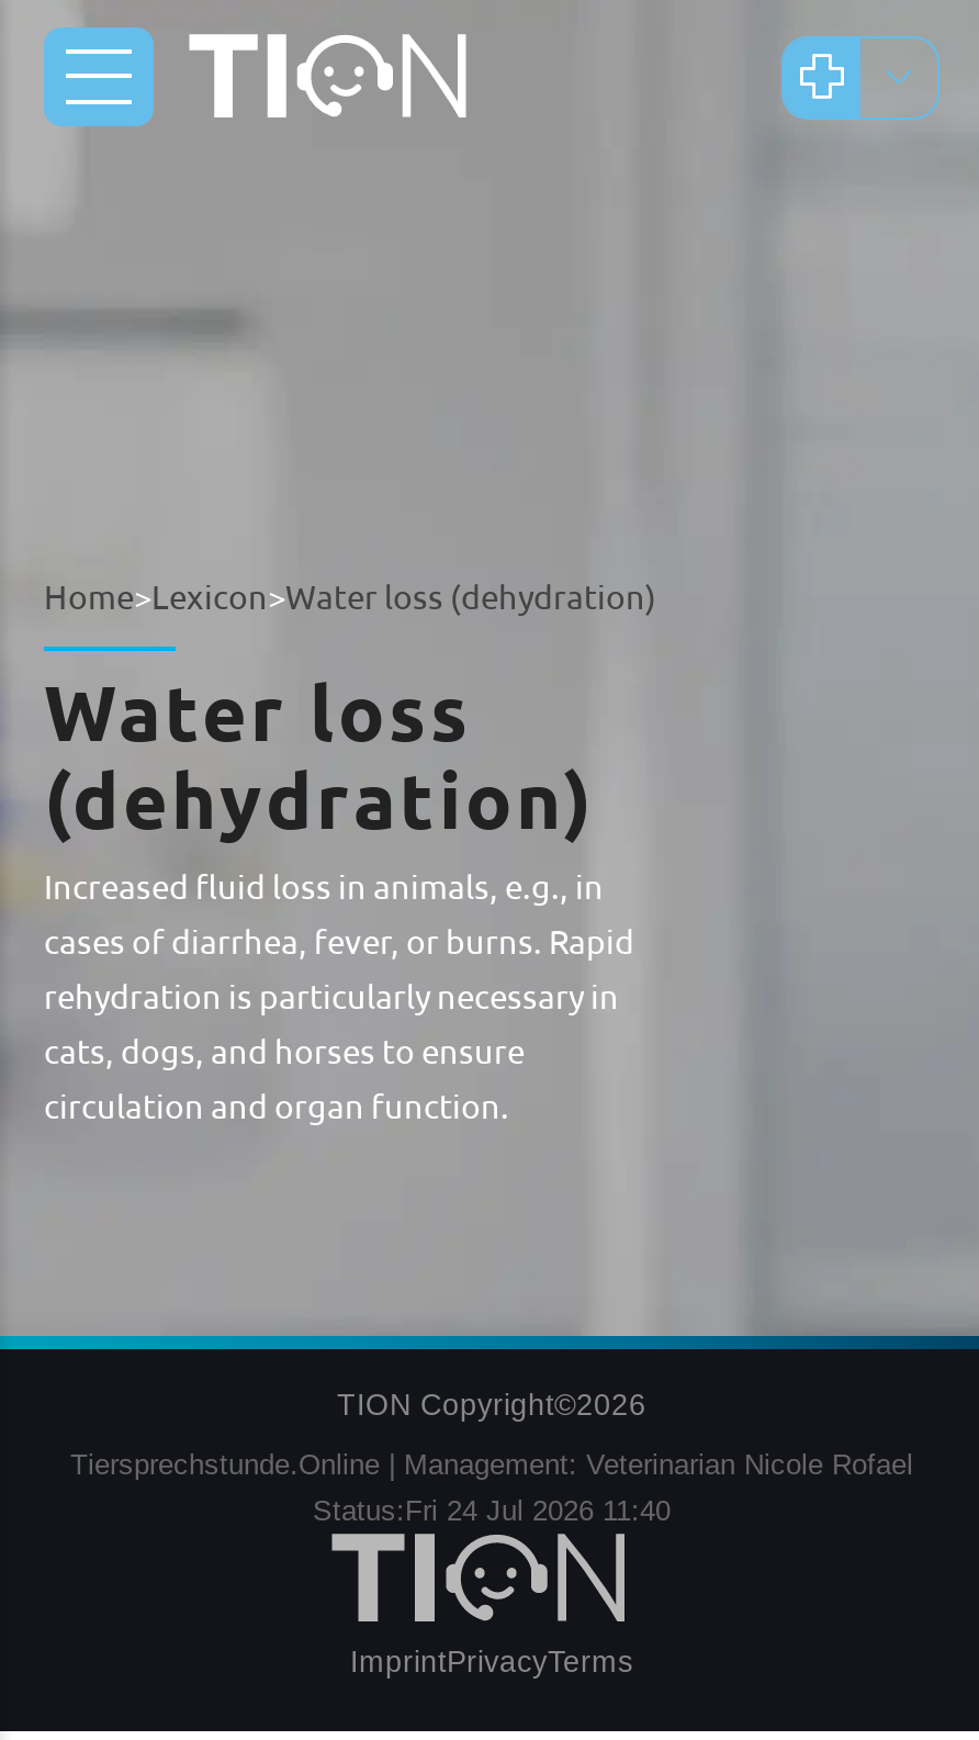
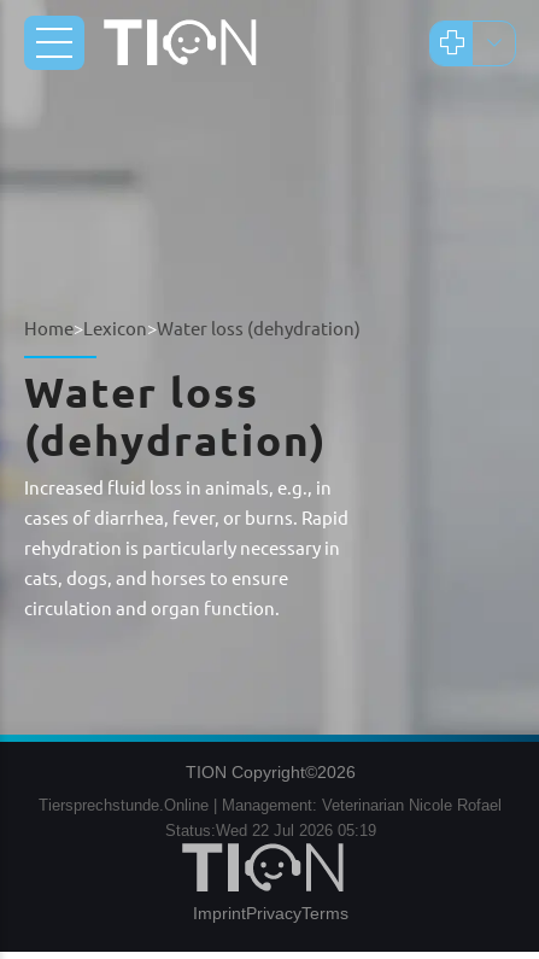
[313,1494,671,1527] Status:Fri 24 Jul 2026 11:40 -> [165,821,376,840] Status:Wed 22 Jul 2026 05:19

